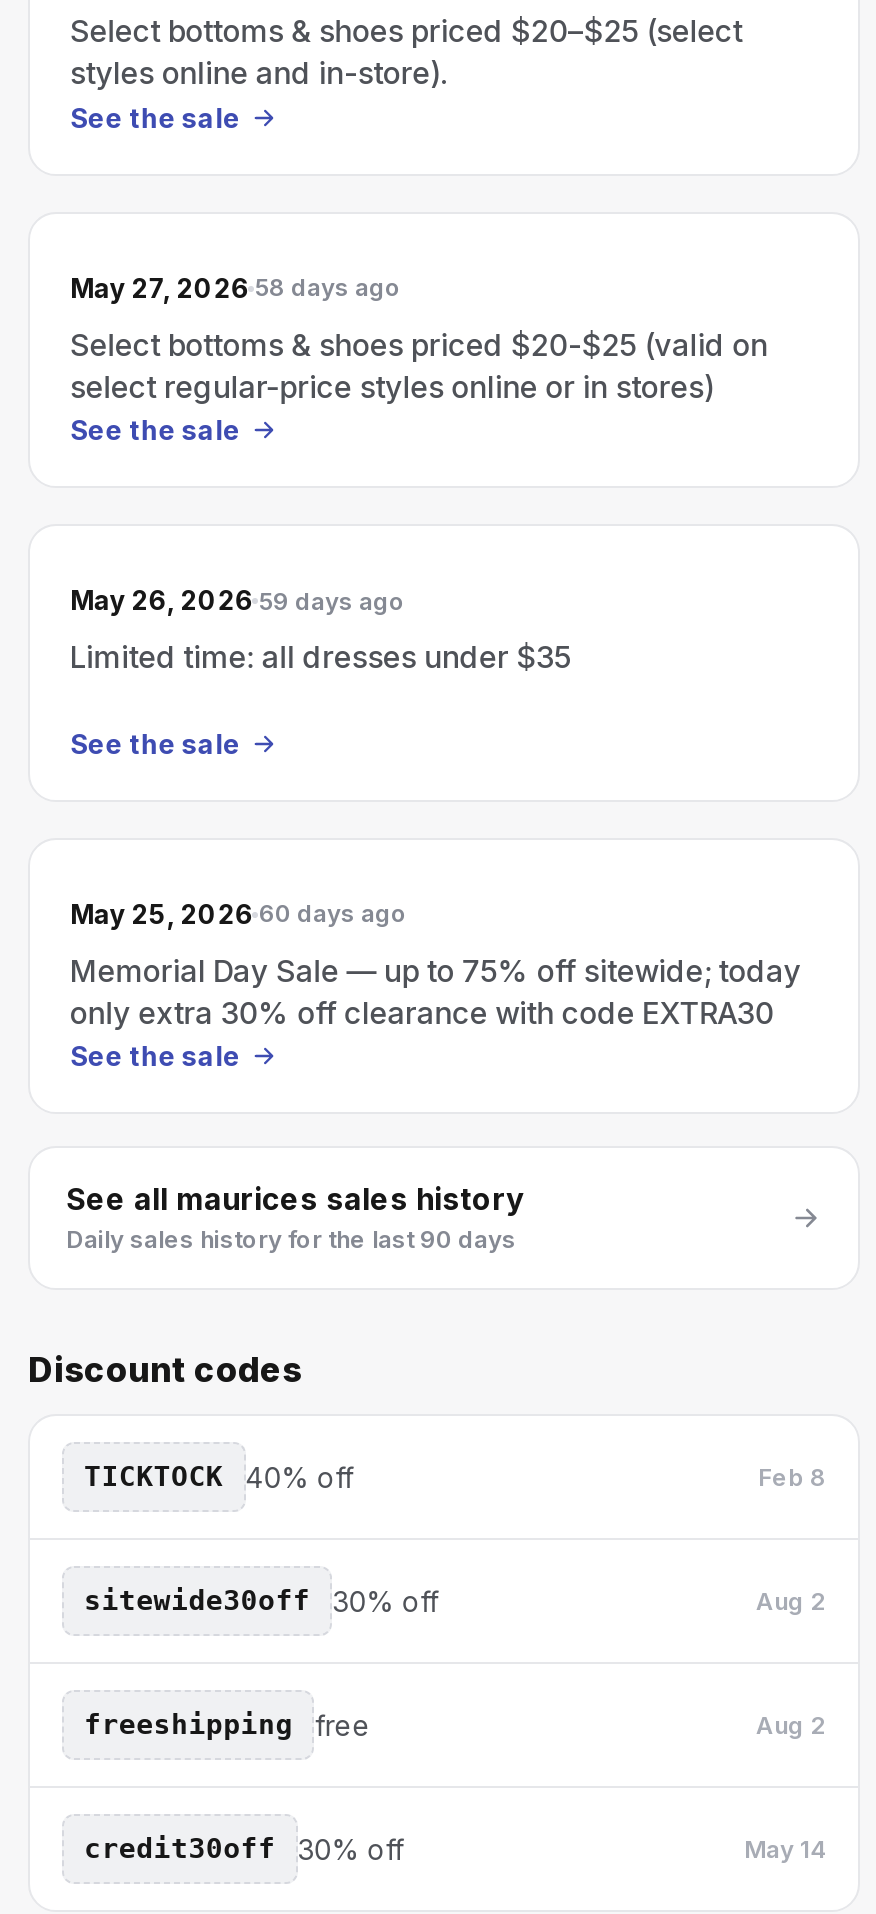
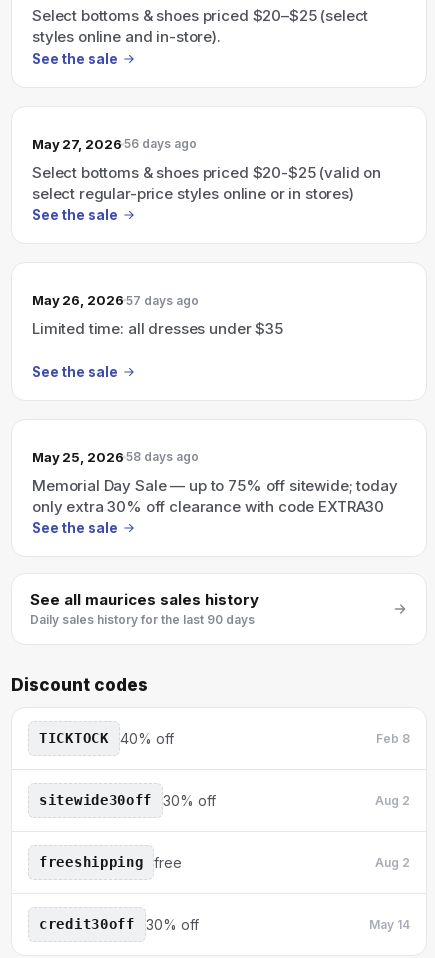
[70,271,401,303] May 27, 2026 58 days ago -> [32,135,197,151] May 27, 2026 56 days ago
[70,584,405,616] May 26, 2026 59 days ago -> [32,292,199,308] May 26, 2026 57 days ago
[70,897,407,929] May 25, 2026 60 days ago -> [32,448,199,464] May 25, 2026 58 days ago

